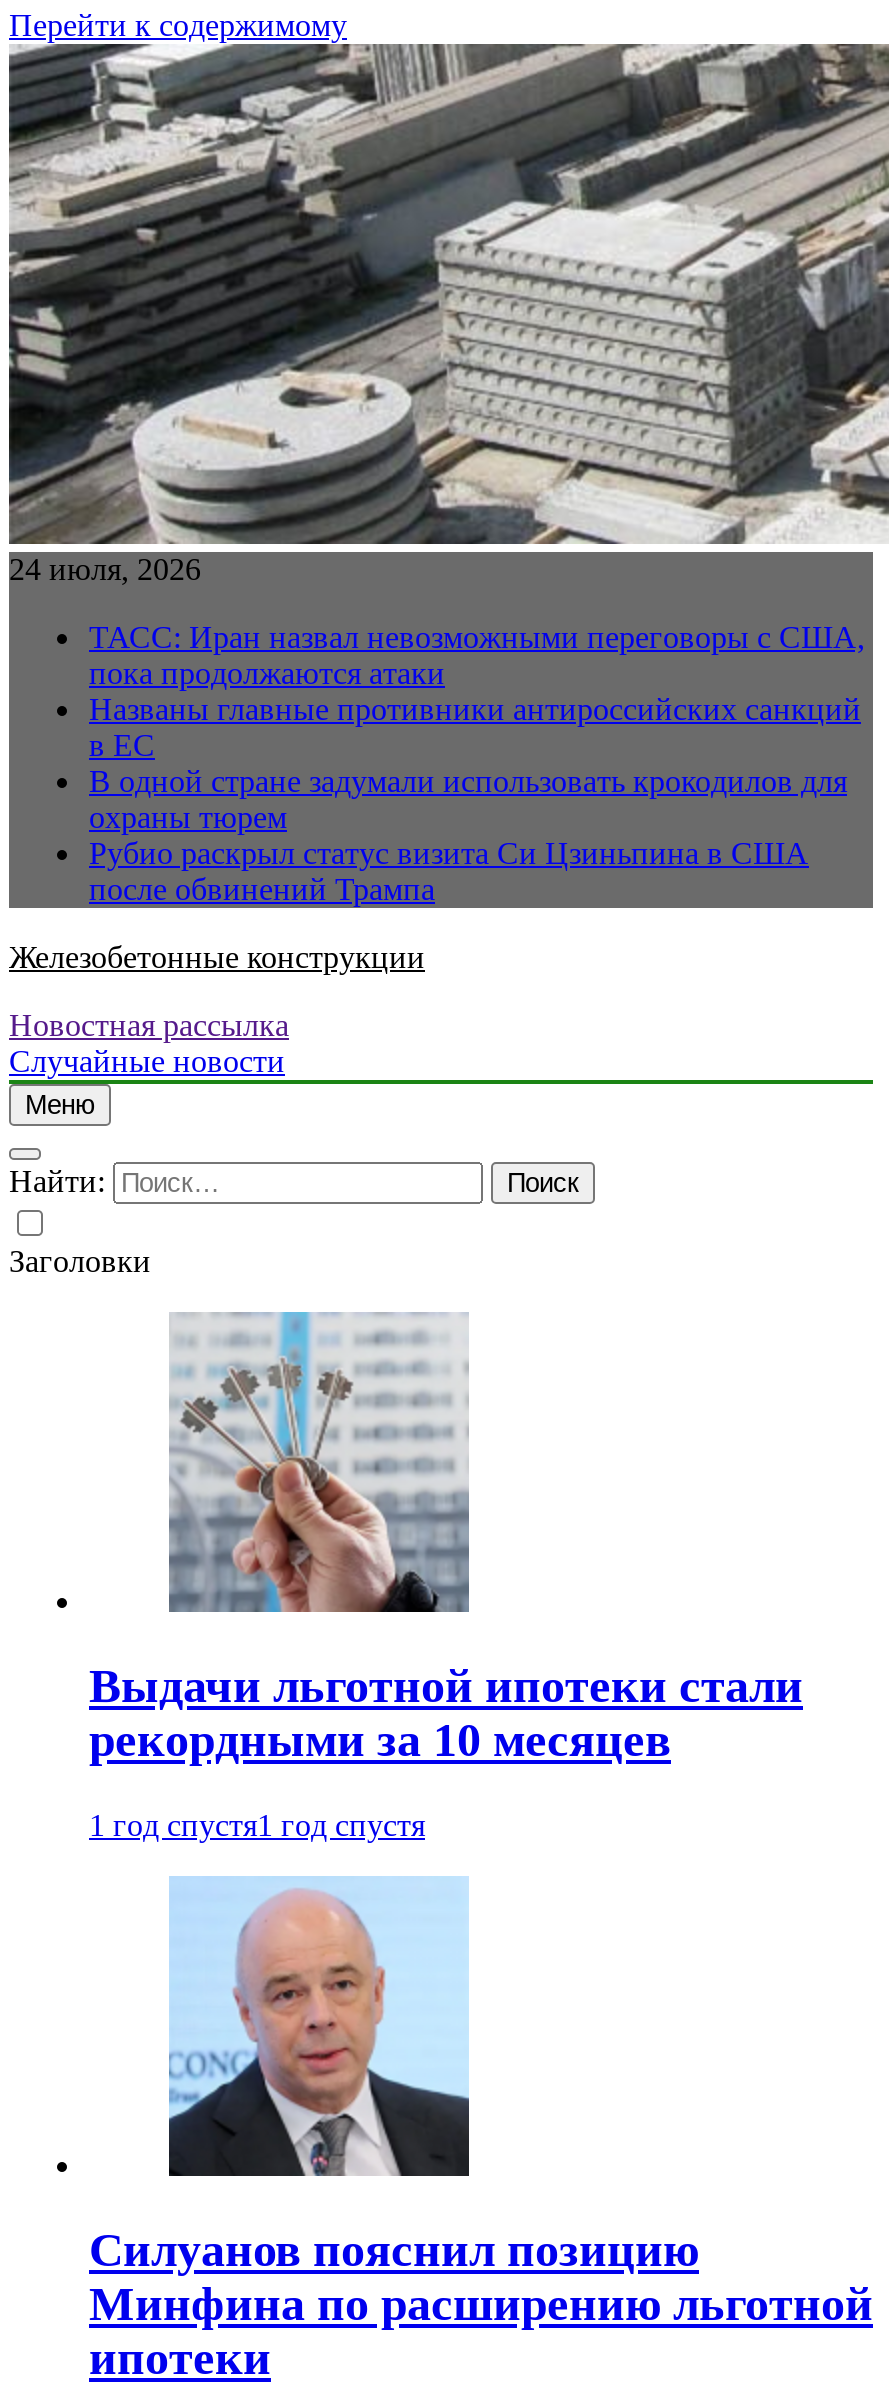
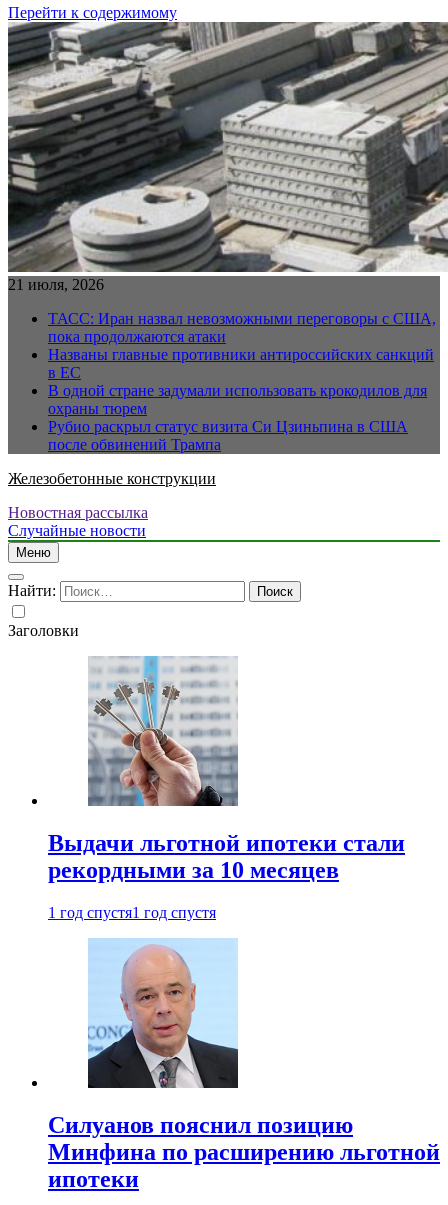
[9,552,201,586] 24 июля, 2026 -> [8,276,104,293] 21 июля, 2026

